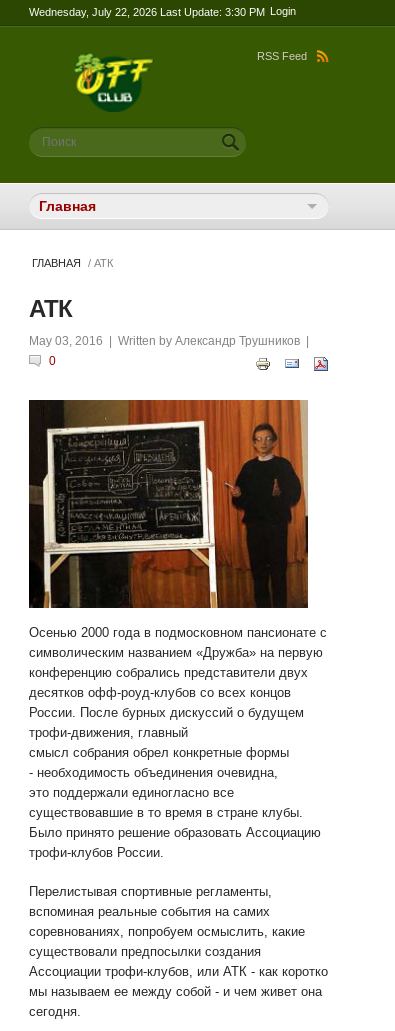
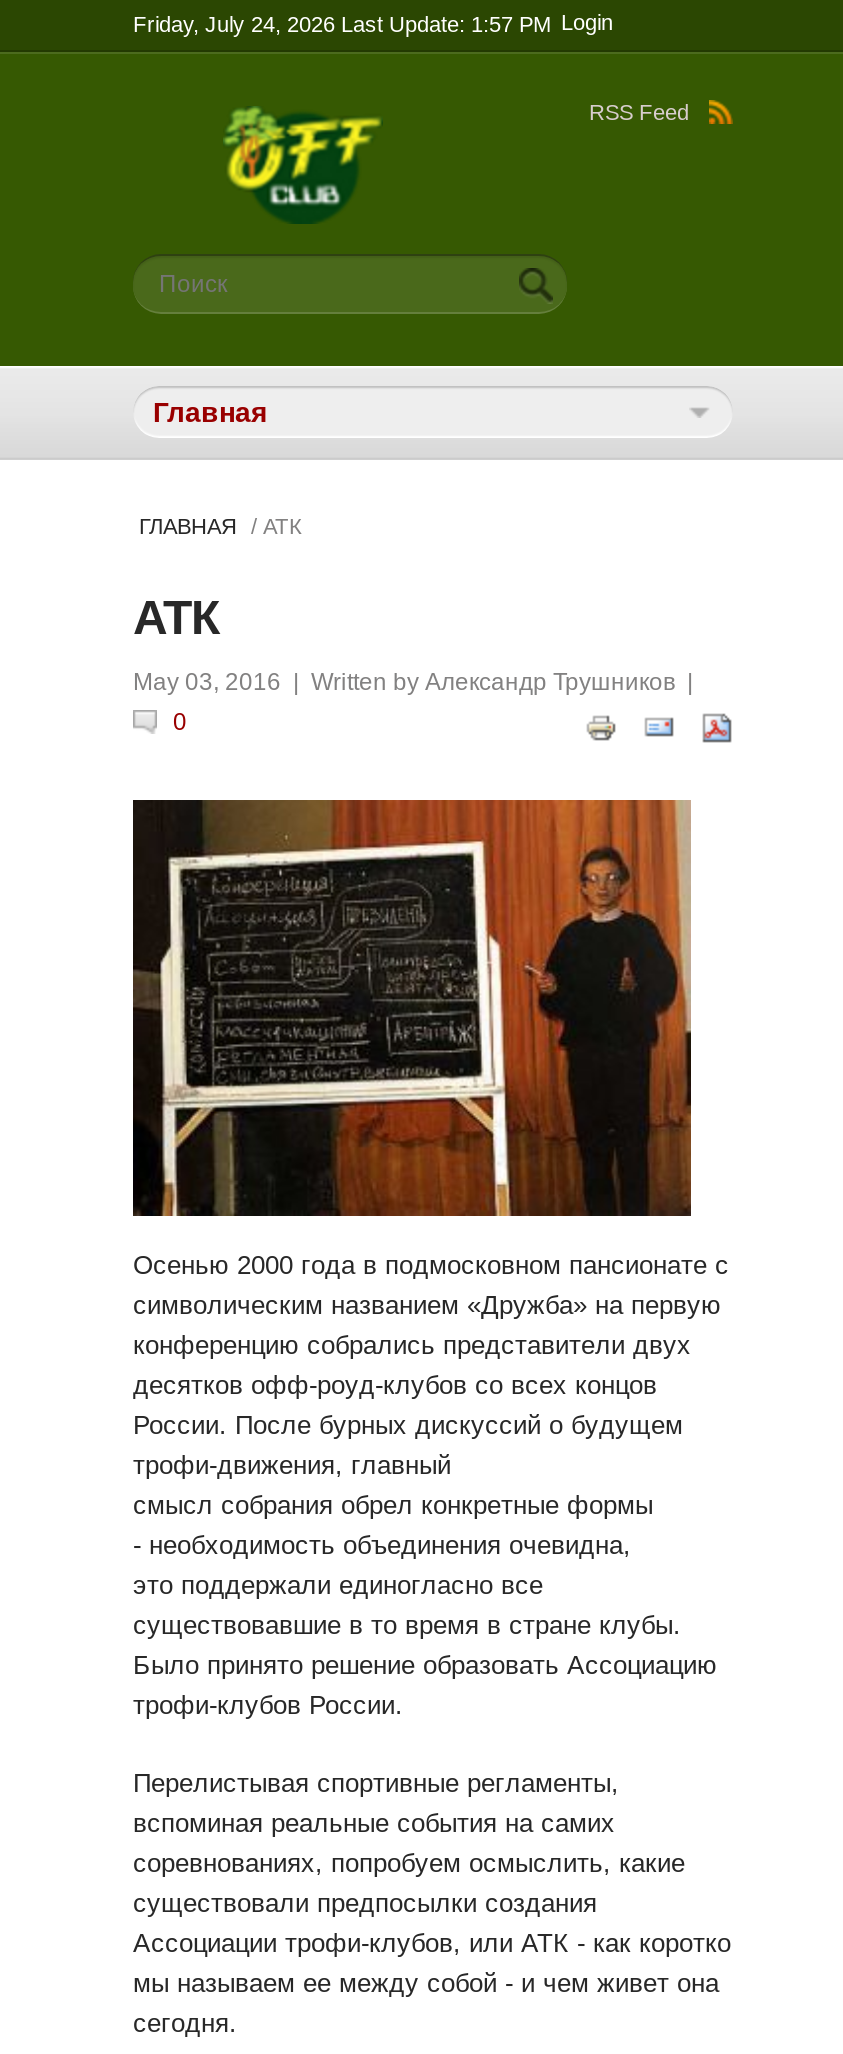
[29,5,296,18] Wednesday, July 22, 2026 Last Update: 3:30 PM Login -> [133,10,613,36] Friday, July 24, 2026 Last Update: 1:57 PM Login

